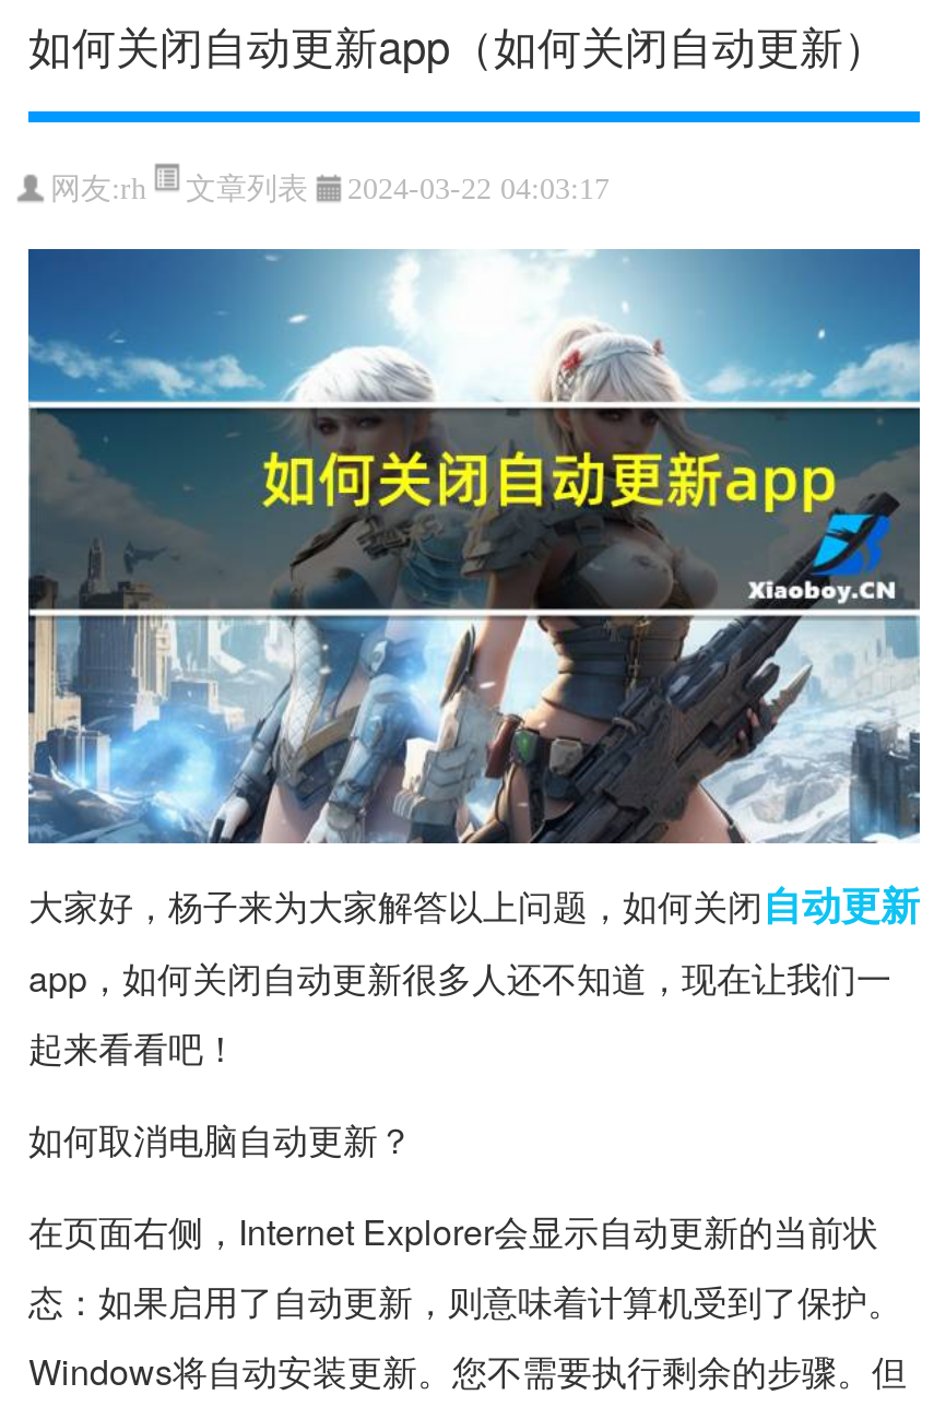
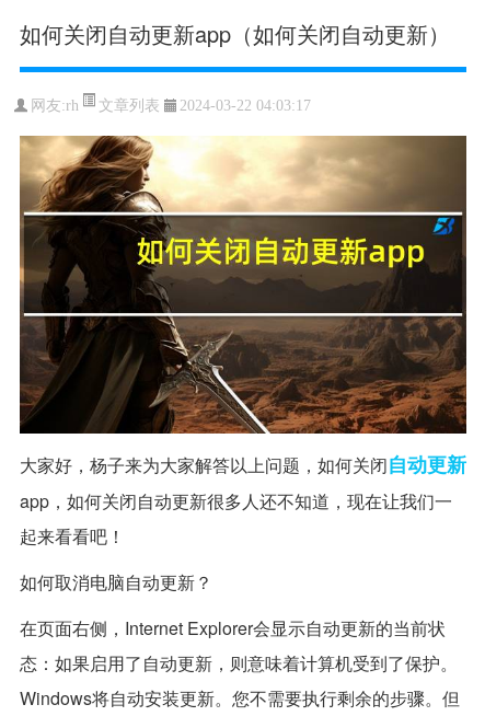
[26,247,922,846] [image] -> [19,135,467,435] [image]

